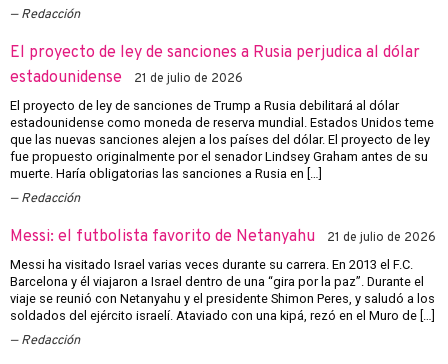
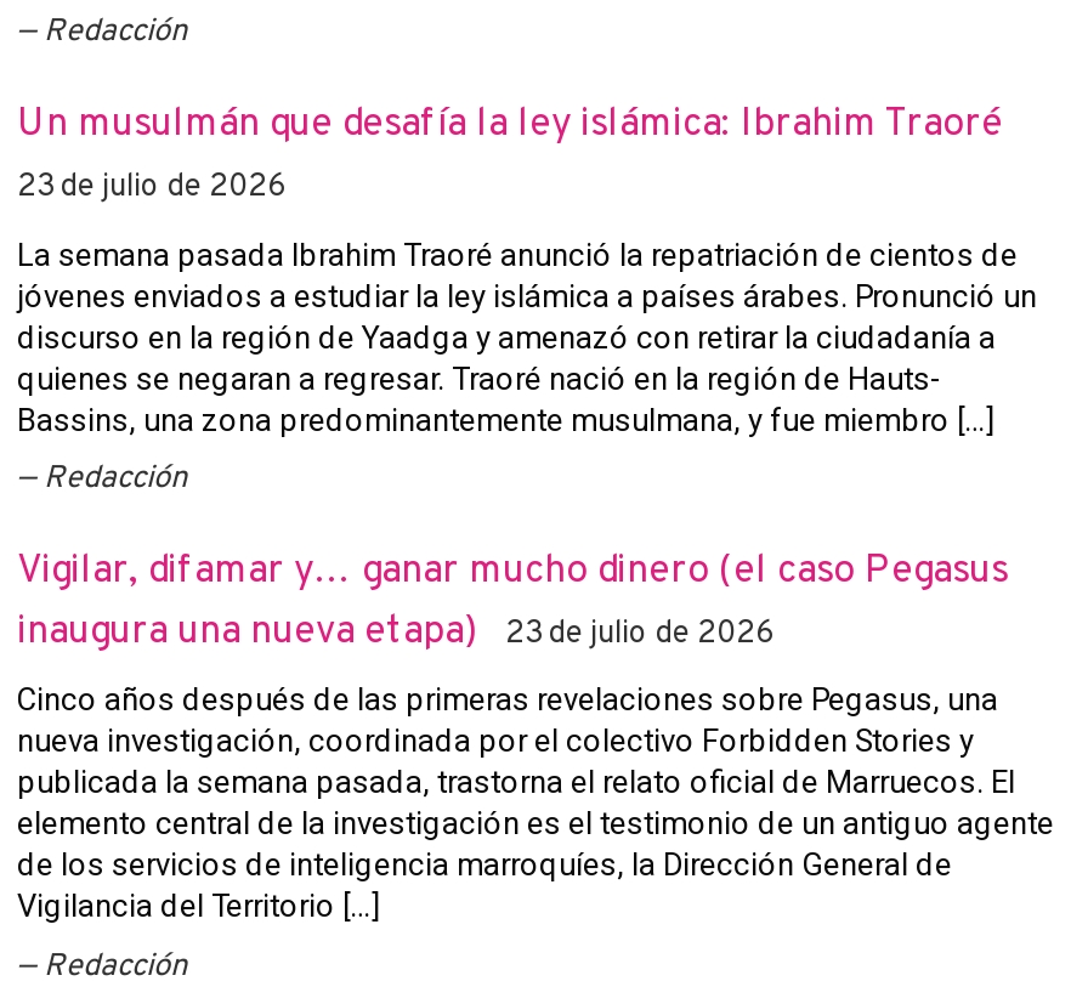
[10,43,420,88] El proyecto de ley de sanciones a Rusia perjudica al dólar | estadounidense | 21 de julio de 2026 -> [17,101,1003,208] Un musulmán que desafía la ley islámica: Ibrahim Traoré | 23 de julio de 2026
[10,98,434,181] El proyecto de ley de sanciones de Trump a Rusia debilitará al dólar | estadounidense como moneda de reserva mundial. Estados Unidos teme | que las nuevas sanciones alejen a los países del dólar. El proyecto de ley | fue propuesto originalmente por el senador Lindsey Graham antes de su | muerte. Haría obligatorias las sanciones a Rusia en […] -> [17,236,1037,437] La semana pasada Ibrahim Traoré anunció la repatriación de cientos de | jóvenes enviados a estudiar la ley islámica a países árabes. Pronunció un | discurso en la región de Yaadga y amenazó con retirar la ciudadanía a | quienes se negaran a regresar. Traoré nació en la región de Hauts- | Bassins, una zona predominantemente musulmana, y fue miembro […]
[10,227,436,247] Messi: el futbolista favorito de Netanyahu | 21 de julio de 2026 -> [17,547,1008,657] Vigilar, difamar y… ganar mucho dinero (el caso Pegasus | inaugura una nueva etapa) | 23 de julio de 2026
[10,257,435,323] Messi ha visitado Israel varias veces durante su carrera. En 2013 el F.C. | Barcelona y él viajaron a Israel dentro de una “gira por la paz”. Durante el | viaje se reunió con Netanyahu y el presidente Shimon Peres, y saludó a los | soldados del ejército israelí. Ataviado con una kipá, rezó en el Muro de […] -> [17,682,1054,924] Cinco años después de las primeras revelaciones sobre Pegasus, una | nueva investigación, coordinada por el colectivo Forbidden Stories y | publicada la semana pasada, trastorna el relato oficial de Marruecos. El | elemento central de la investigación es el testimonio de un antiguo agente | de los servicios de inteligencia marroquíes, la Dirección General de | Vigilancia del Territorio […]

